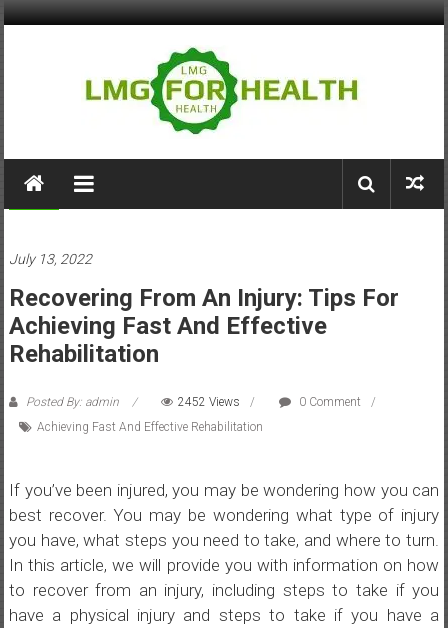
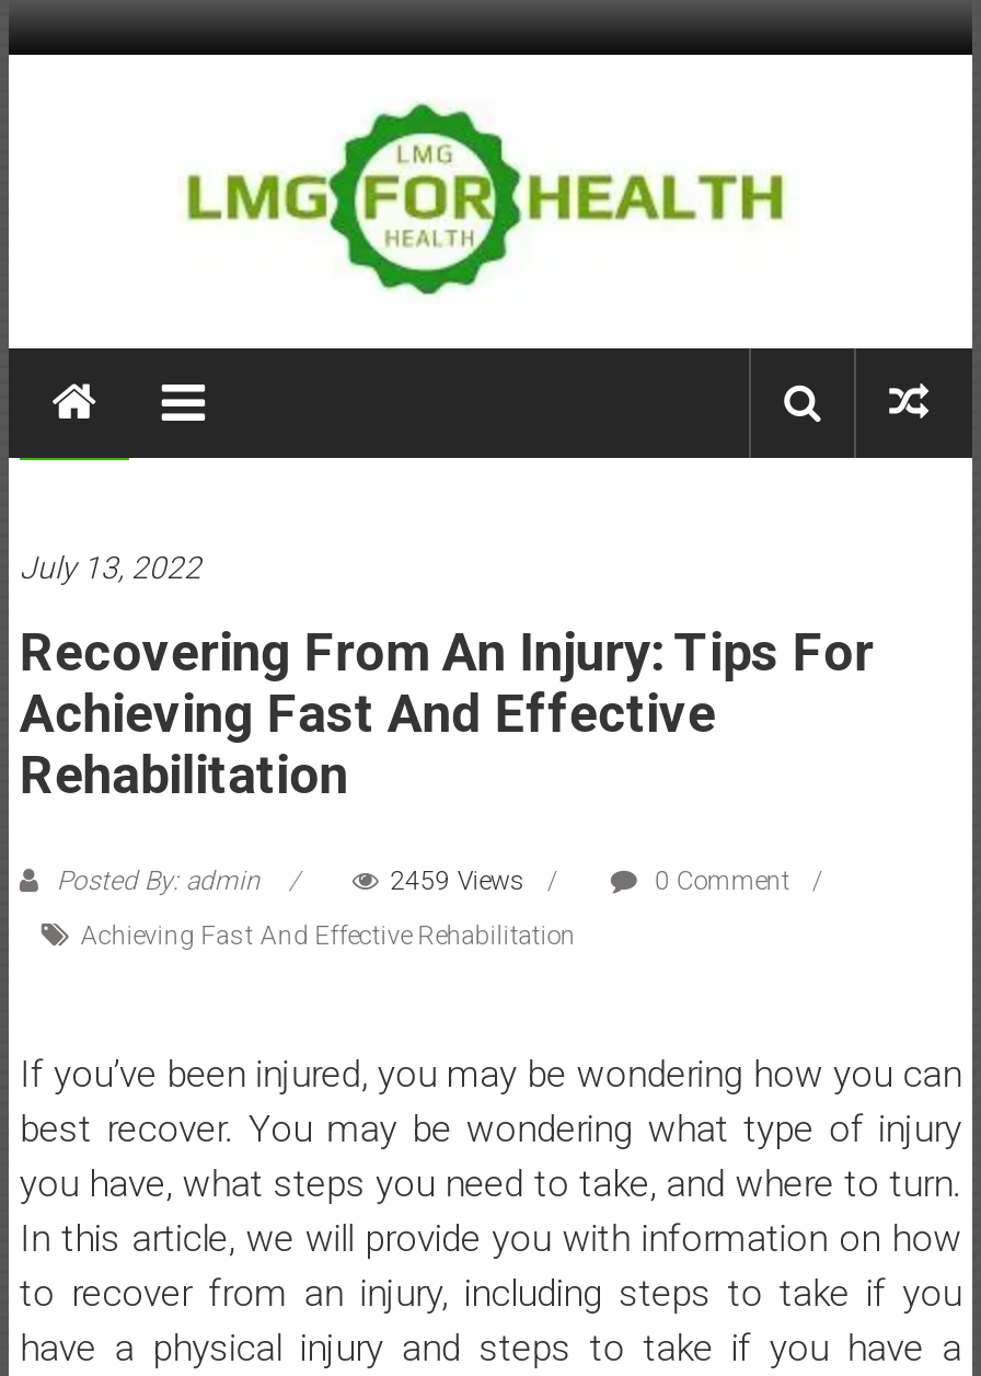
[178,395,240,409] 2452 Views -> [390,865,525,896] 2459 Views

